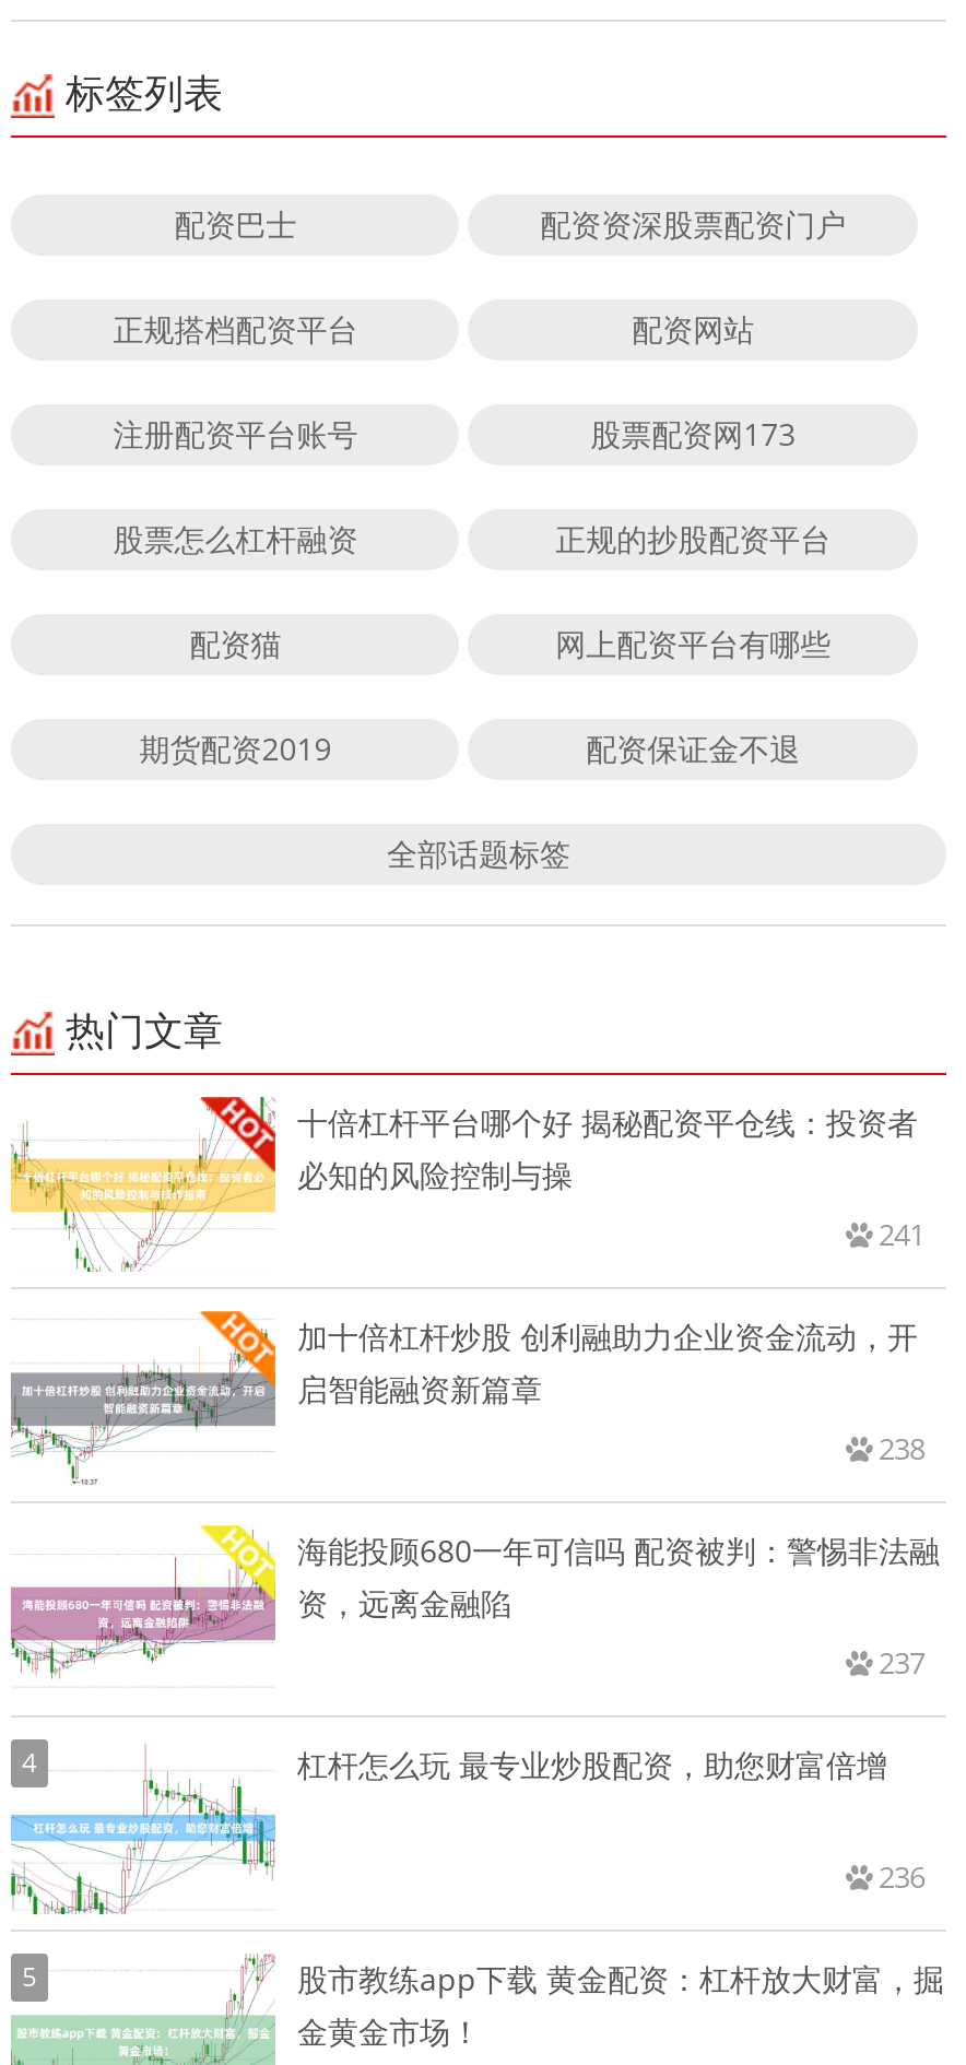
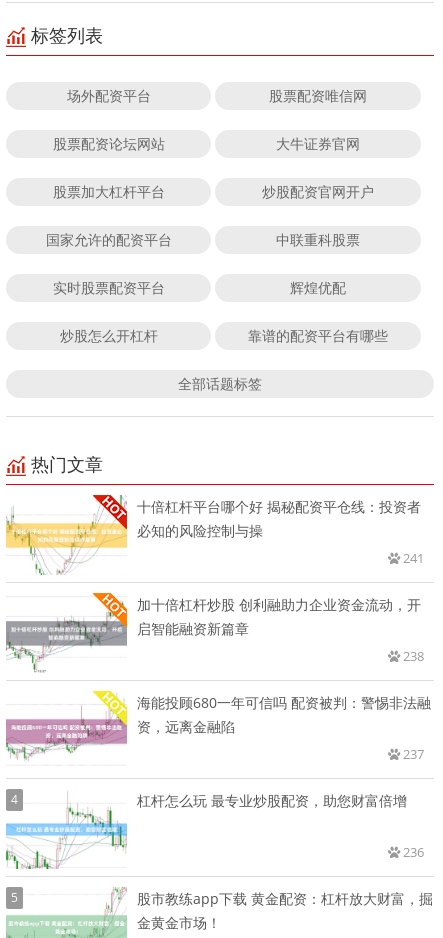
[174,204,846,246] 配资巴士 | 配资资深股票配资门户 -> [67,86,367,105] 场外配资平台 | 股票配资唯信网
[113,309,754,351] 正规搭档配资平台 | 配资网站 -> [53,134,360,153] 股票配资论坛网站 | 大牛证券官网
[113,414,796,455] 注册配资平台账号 | 股票配资网173 -> [53,182,374,201] 股票加大杠杆平台 | 炒股配资官网开户
[113,519,831,560] 股票怎么杠杆融资 | 正规的抄股配资平台 -> [46,230,360,249] 国家允许的配资平台 | 中联重科股票
[189,624,831,665] 配资猫 | 网上配资平台有哪些 -> [53,278,346,297] 实时股票配资平台 | 辉煌优配
[139,729,800,770] 期货配资2019 | 配资保证金不退 -> [60,326,388,345] 炒股怎么开杠杆 | 靠谱的配资平台有哪些

